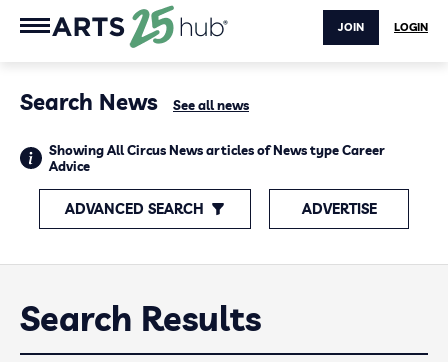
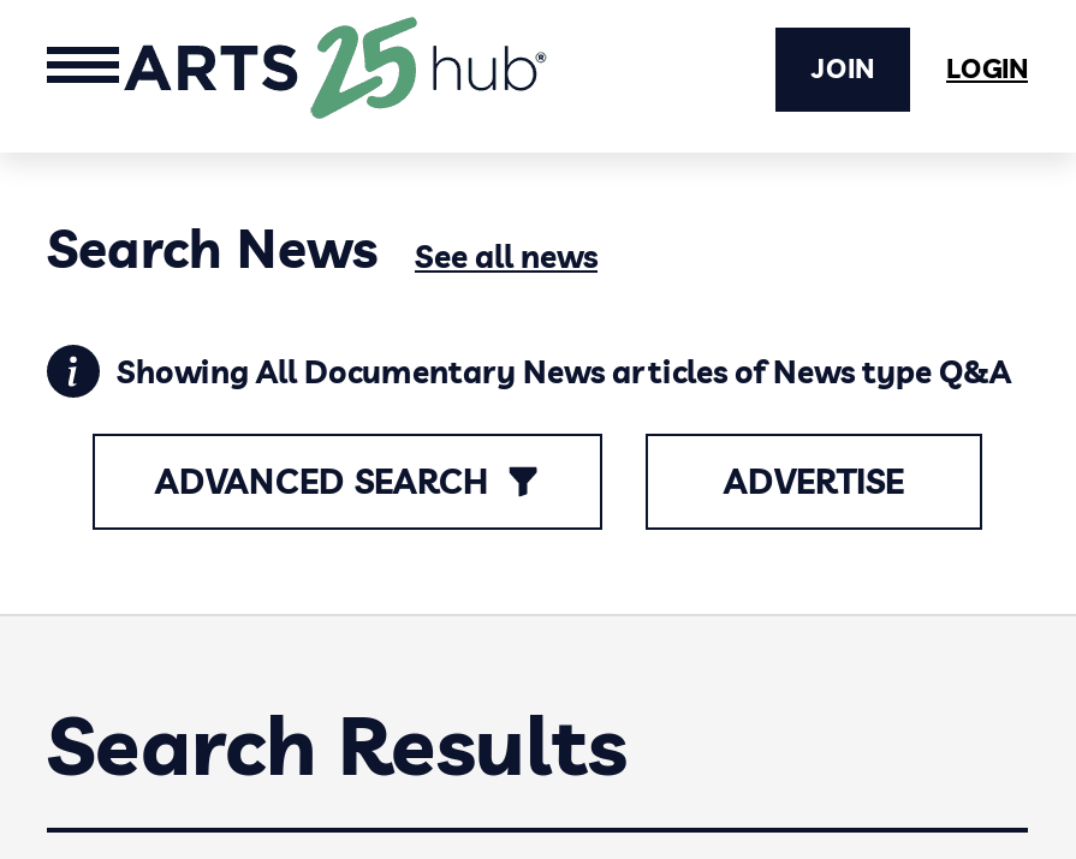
[49,142,385,174] Showing All Circus News articles of News type Career | Advice -> [117,352,1011,390] Showing All Documentary News articles of News type Q&A

